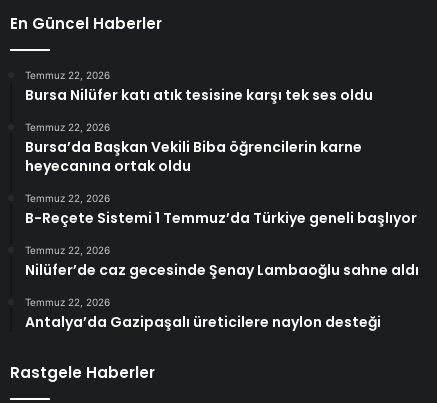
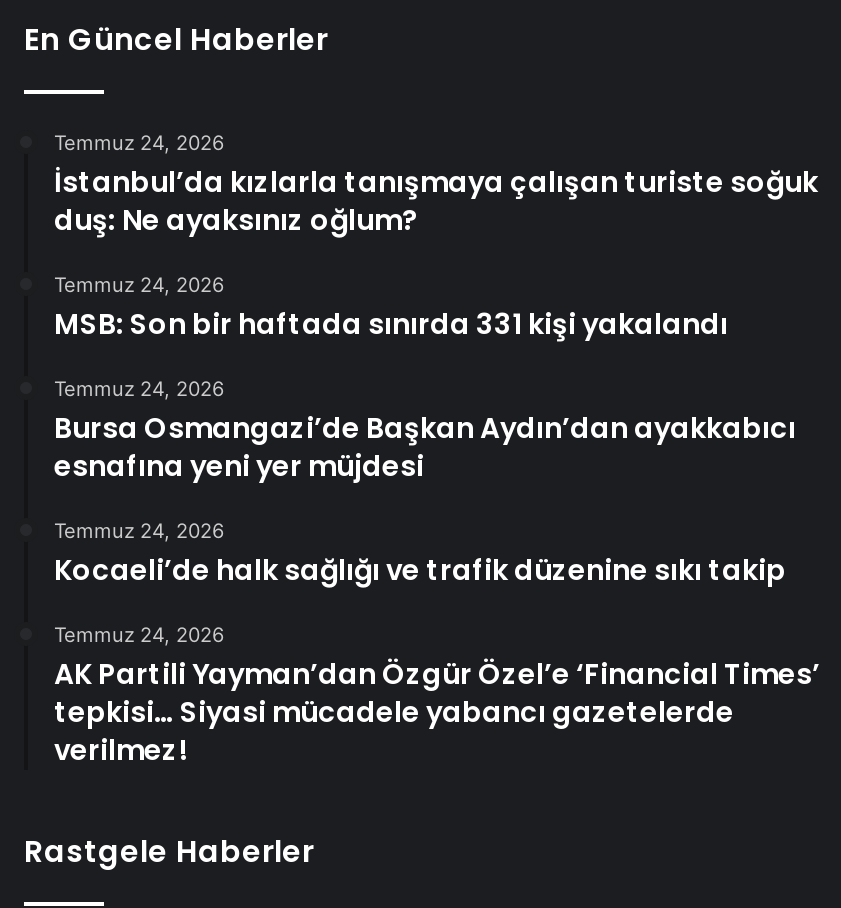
[25,69,373,105] Temmuz 22, 2026 | Bursa Nilüfer katı atık tesisine karşı tek ses oldu -> [54,131,818,241] Temmuz 24, 2026 | İstanbul’da kızlarla tanışmaya çalışan turiste soğuk | duş: Ne ayaksınız oğlum?
[25,121,362,176] Temmuz 22, 2026 | Bursa’da Başkan Vekili Biba öğrencilerin karne | heyecanına ortak oldu -> [54,273,728,345] Temmuz 24, 2026 | MSB: Son bir haftada sınırda 331 kişi yakalandı
[25,192,417,228] Temmuz 22, 2026 | B-Reçete Sistemi 1 Temmuz’da Türkiye geneli başlıyor -> [54,377,796,487] Temmuz 24, 2026 | Bursa Osmangazi’de Başkan Aydın’dan ayakkabıcı | esnafına yeni yer müjdesi
[25,244,419,280] Temmuz 22, 2026 | Nilüfer’de caz gecesinde Şenay Lambaoğlu sahne aldı -> [54,519,786,591] Temmuz 24, 2026 | Kocaeli’de halk sağlığı ve trafik düzenine sıkı takip
[25,296,381,332] Temmuz 22, 2026 | Antalya’da Gazipaşalı üreticilere naylon desteği -> [54,623,820,771] Temmuz 24, 2026 | AK Partili Yayman’dan Özgür Özel’e ‘Financial Times’ | tepkisi… Siyasi mücadele yabancı gazetelerde | verilmez!

